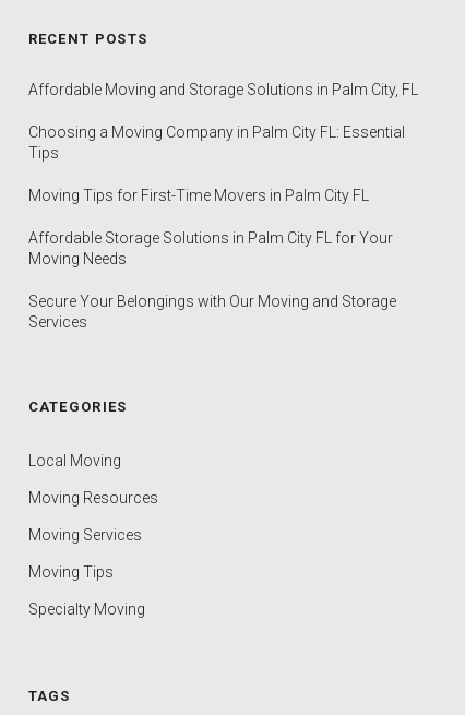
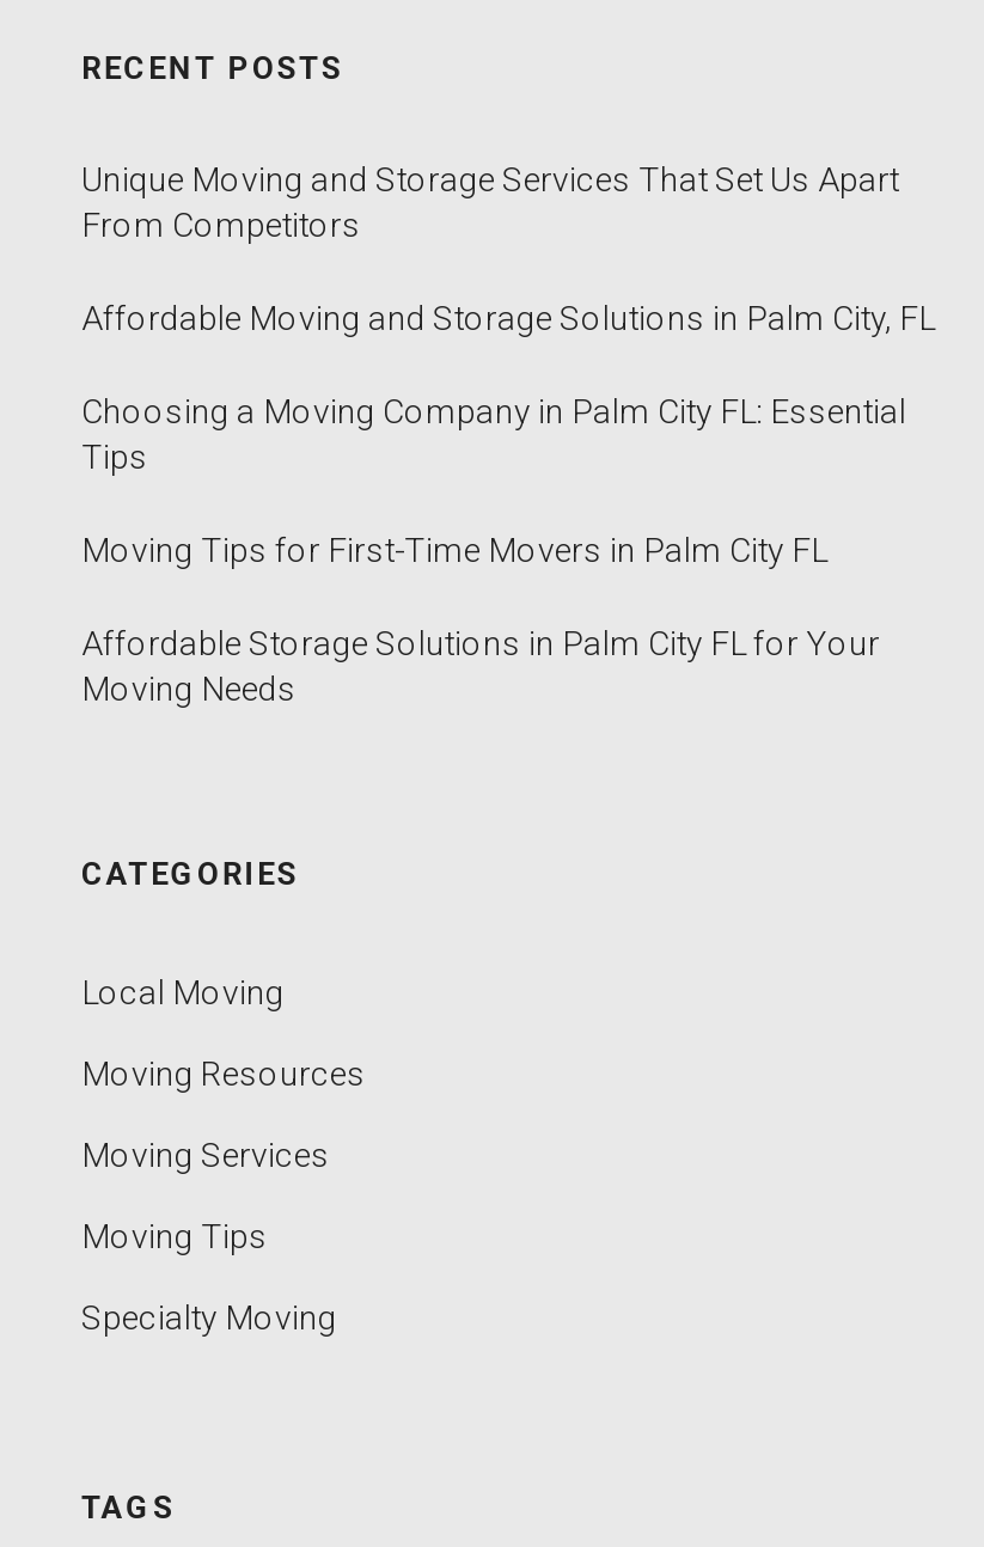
none -> [81,159,899,243] Unique Moving and Storage Services That Set Us Apart | From Competitors
moved [28,81,418,268] -> [81,298,935,707]: Affordable Moving and Storage Solutions in Palm City, FL | Choosing a Moving Company in Palm City FL: Essential | Tips | Moving Tips for First-Time Movers in Palm City FL | Affordable Storage Solutions in Palm City FL for Your | Moving Needs
[28,293,396,331] Secure Your Belongings with Our Moving and Storage | Services -> none

